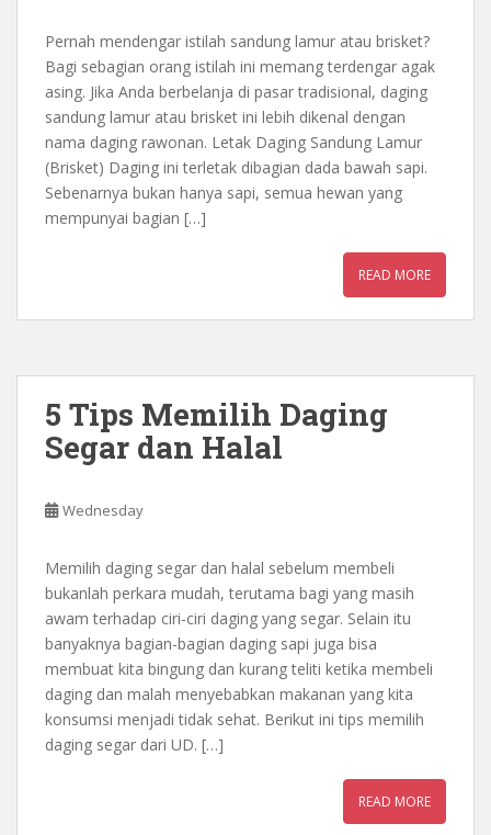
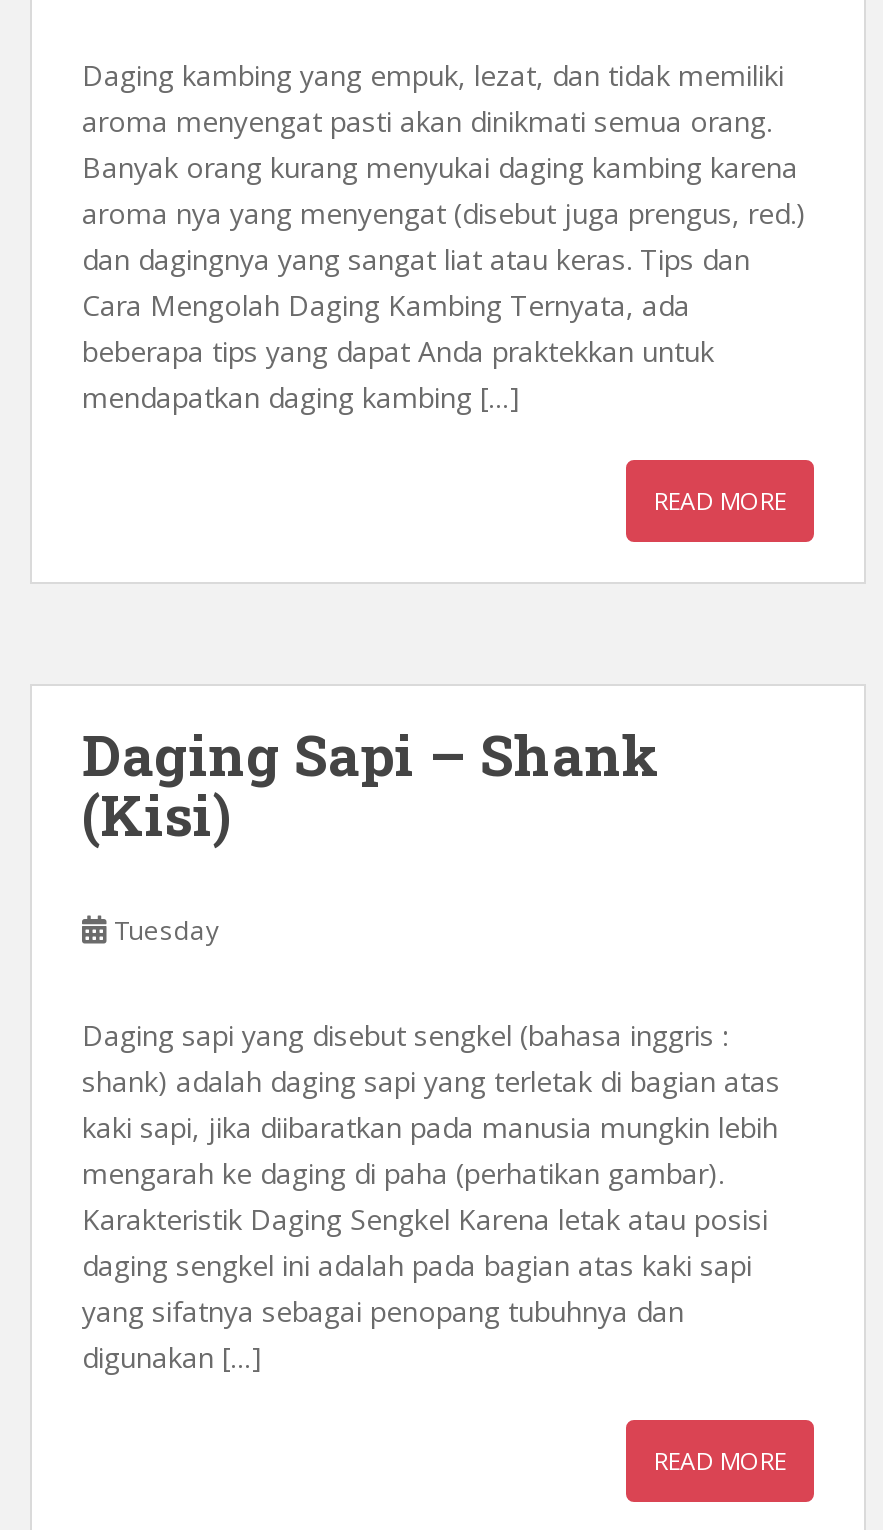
[45,31,435,228] Pernah mendengar istilah sandung lamur atau brisket? | Bagi sebagian orang istilah ini memang terdengar agak | asing. Jika Anda berbelanja di pasar tradisional, daging | sandung lamur atau brisket ini lebih dikenal dengan | nama daging rawonan. Letak Daging Sandung Lamur | (Brisket) Daging ini terletak dibagian dada bawah sapi. | Sebenarnya bukan hanya sapi, semua hewan yang | mempunyai bagian […] -> [82,56,806,416] Daging kambing yang empuk, lezat, dan tidak memiliki | aroma menyengat pasti akan dinikmati semua orang. | Banyak orang kurang menyukai daging kambing karena | aroma nya yang menyengat (disebut juga prengus, red.) | dan dagingnya yang sangat liat atau keras. Tips dan | Cara Mengolah Daging Kambing Ternyata, ada | beberapa tips yang dapat Anda praktekkan untuk | mendapatkan daging kambing […]
[45,394,388,467] 5 Tips Memilih Daging | Segar dan Halal -> [82,718,660,852] Daging Sapi – Shank | (Kisi)
[62,500,144,520] Wednesday -> [114,912,220,948] Tuesday
[45,557,433,755] Memilih daging segar dan halal sebelum membeli | bukanlah perkara mudah, terutama bagi yang masih | awam terhadap ciri-ciri daging yang segar. Selain itu | banyaknya bagian-bagian daging sapi juga bisa | membuat kita bingung dan kurang teliti ketika membeli | daging dan malah menyebabkan makanan yang kita | konsumsi menjadi tidak sehat. Berikut ini tips memilih | daging segar dari UD. […] -> [82,1016,780,1376] Daging sapi yang disebut sengkel (bahasa inggris : | shank) adalah daging sapi yang terletak di bagian atas | kaki sapi, jika diibaratkan pada manusia mungkin lebih | mengarah ke daging di paha (perhatikan gambar). | Karakteristik Daging Sengkel Karena letak atau posisi | daging sengkel ini adalah pada bagian atas kaki sapi | yang sifatnya sebagai penopang tubuhnya dan | digunakan […]

